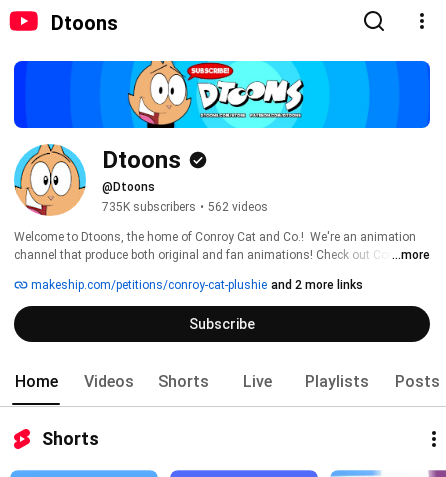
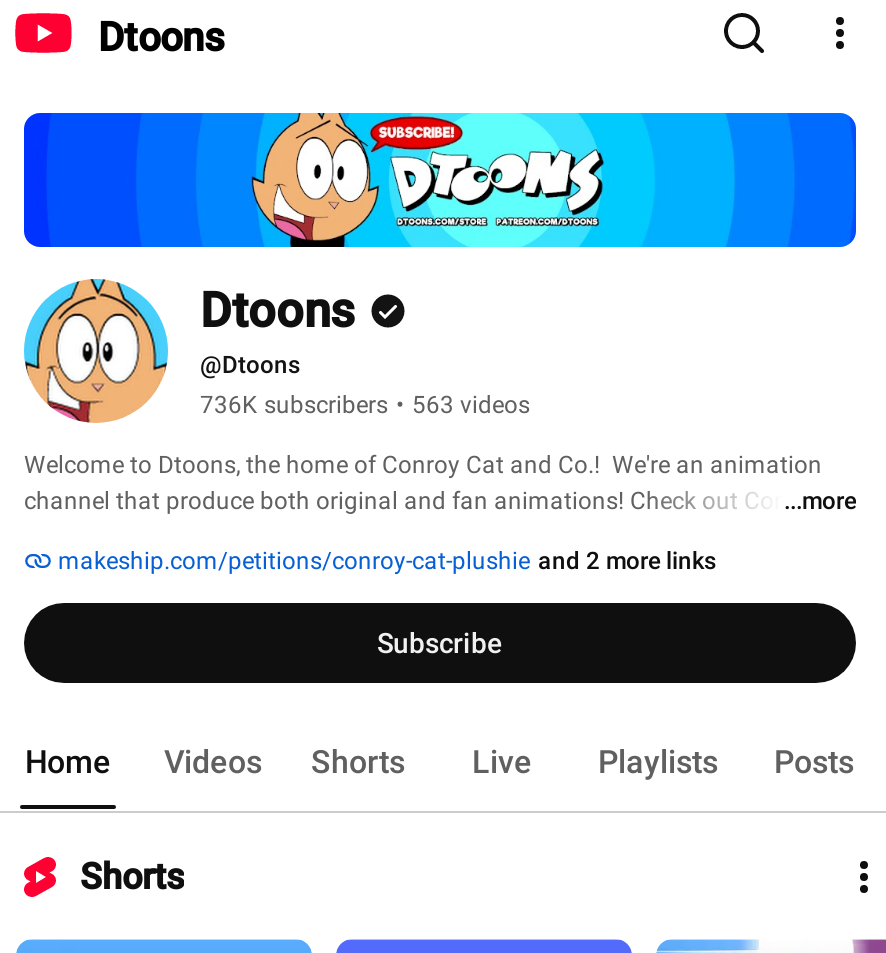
[102,200,268,214] 735K subscribers • 562 videos -> [200,391,530,419] 736K subscribers • 563 videos

